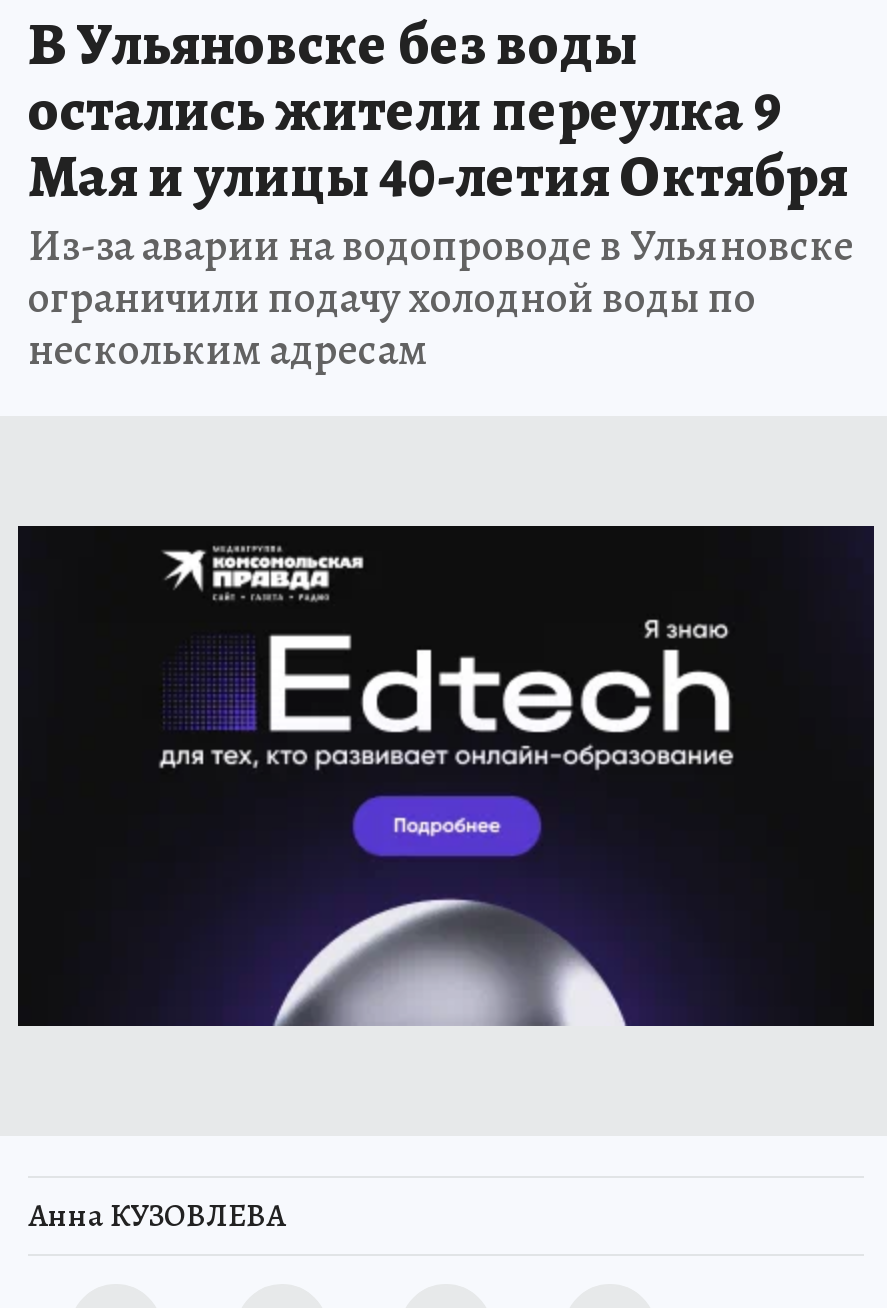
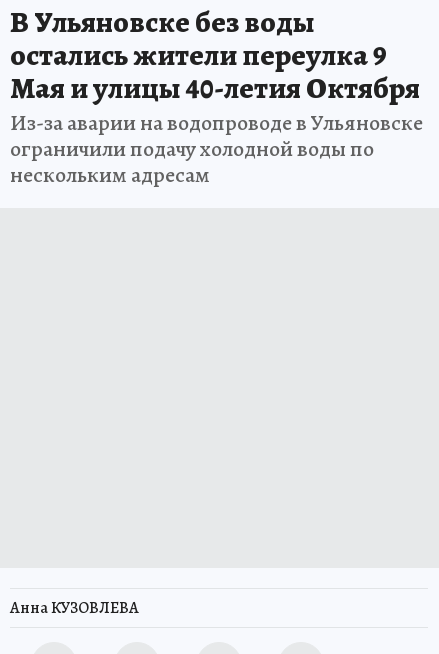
[16,524,876,1028] [image] -> none

